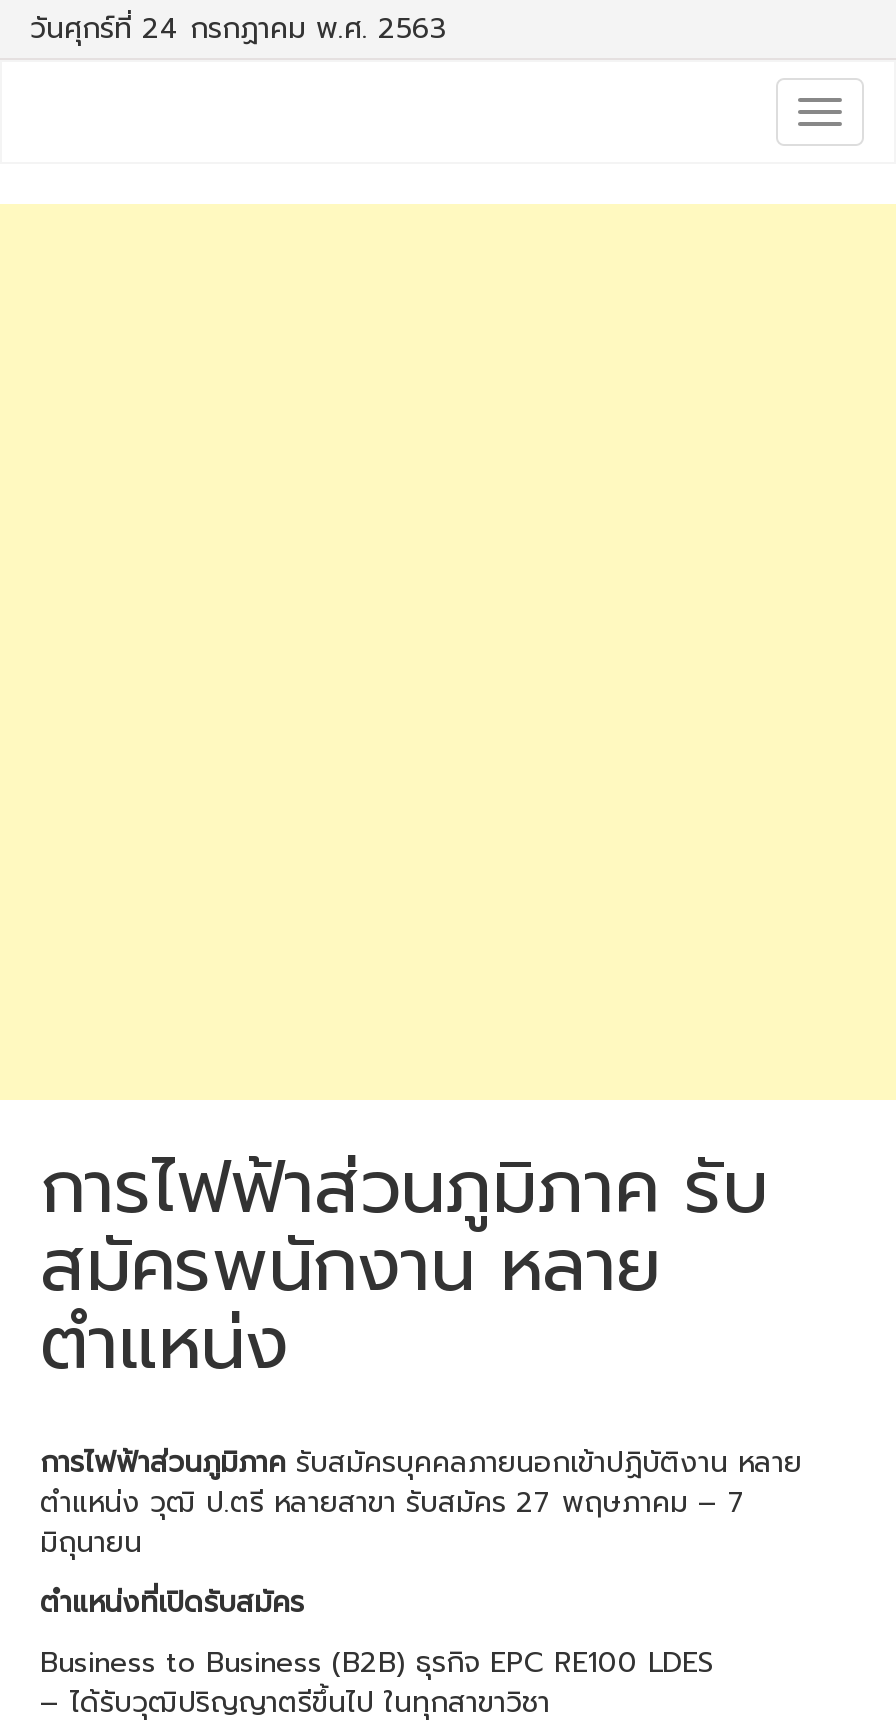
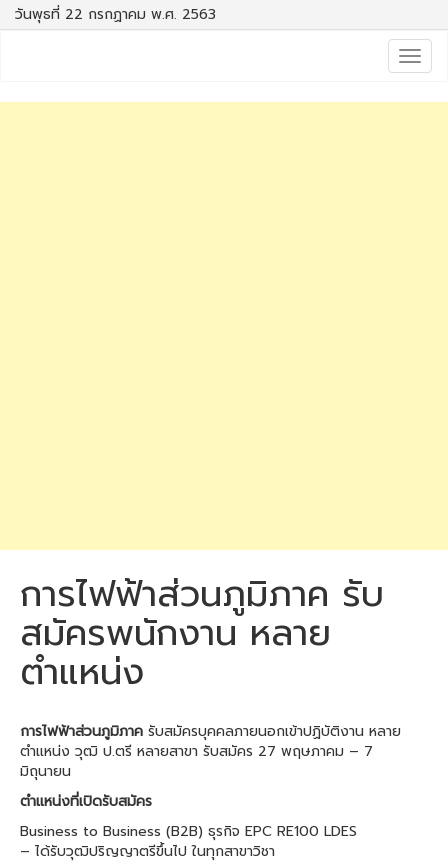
[30,8,446,50] วันศุกร์ที่ 24 กรกฏาคม พ.ศ. 2563 -> [15,4,216,25] วันพุธที่ 22 กรกฏาคม พ.ศ. 2563

